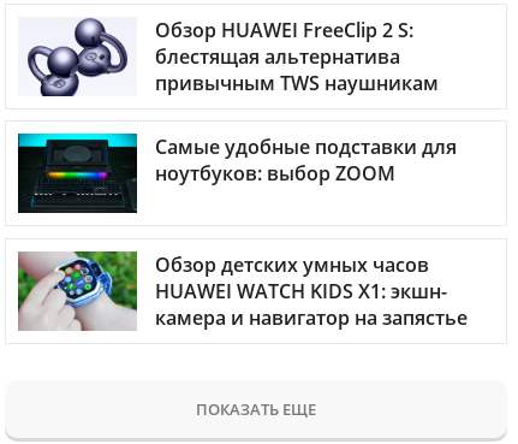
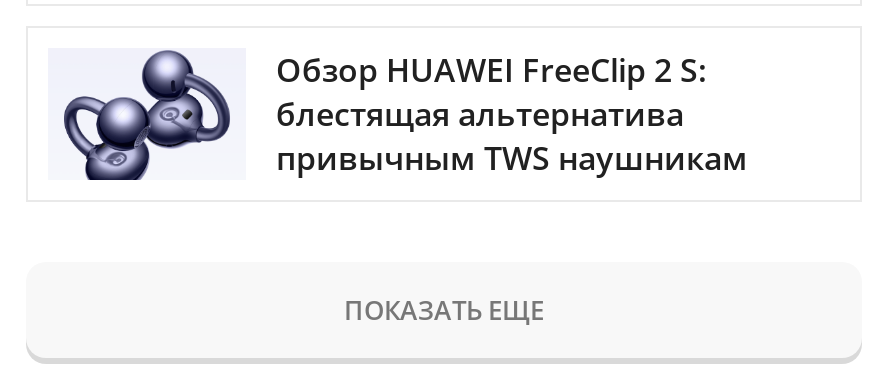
[17,132,468,330] [image] | Самые удобные подставки для | ноутбуков: выбор ZOOM | Обзор детских умных часов | HUAWEI WATCH KIDS X1: экшн- | камера и навигатор на запястье -> none
[17,250,138,332] [image] -> none

